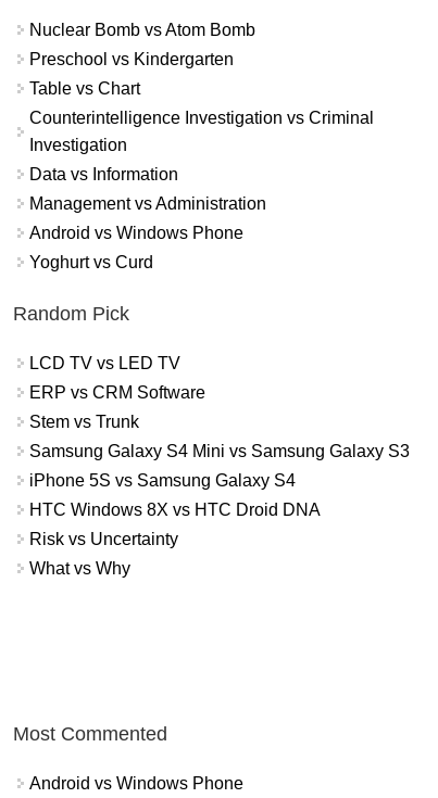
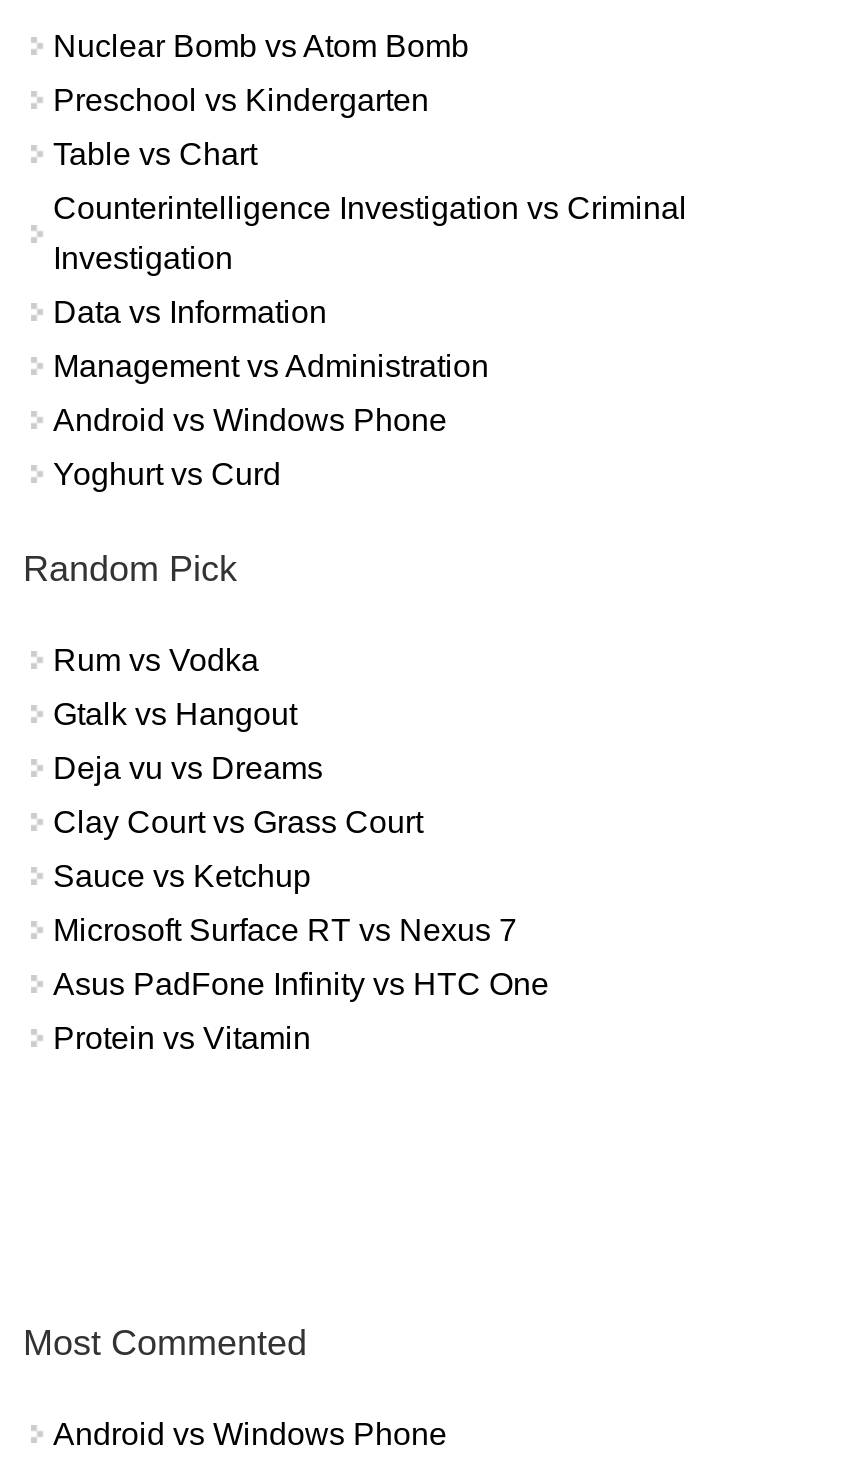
[29,354,180,372] LCD TV vs LED TV -> [53,643,259,677] Rum vs Vodka
[29,383,205,401] ERP vs CRM Software -> [53,697,297,731] Gtalk vs Hangout
[29,412,139,431] Stem vs Trunk -> [53,751,323,785] Deja vu vs Dreams
[29,442,410,460] Samsung Galaxy S4 Mini vs Samsung Galaxy S3 -> [53,805,423,839] Clay Court vs Grass Court
[29,471,296,489] iPhone 5S vs Samsung Galaxy S4 -> [53,859,311,893] Sauce vs Ketchup
[29,500,321,519] HTC Windows 8X vs HTC Droid DNA -> [53,913,517,947] Microsoft Surface RT vs Nexus 7
[29,530,178,548] Risk vs Uncertainty -> [53,967,549,1001] Asus PadFone Infinity vs HTC One
[29,559,130,577] What vs Why -> [53,1021,311,1055] Protein vs Vitamin

